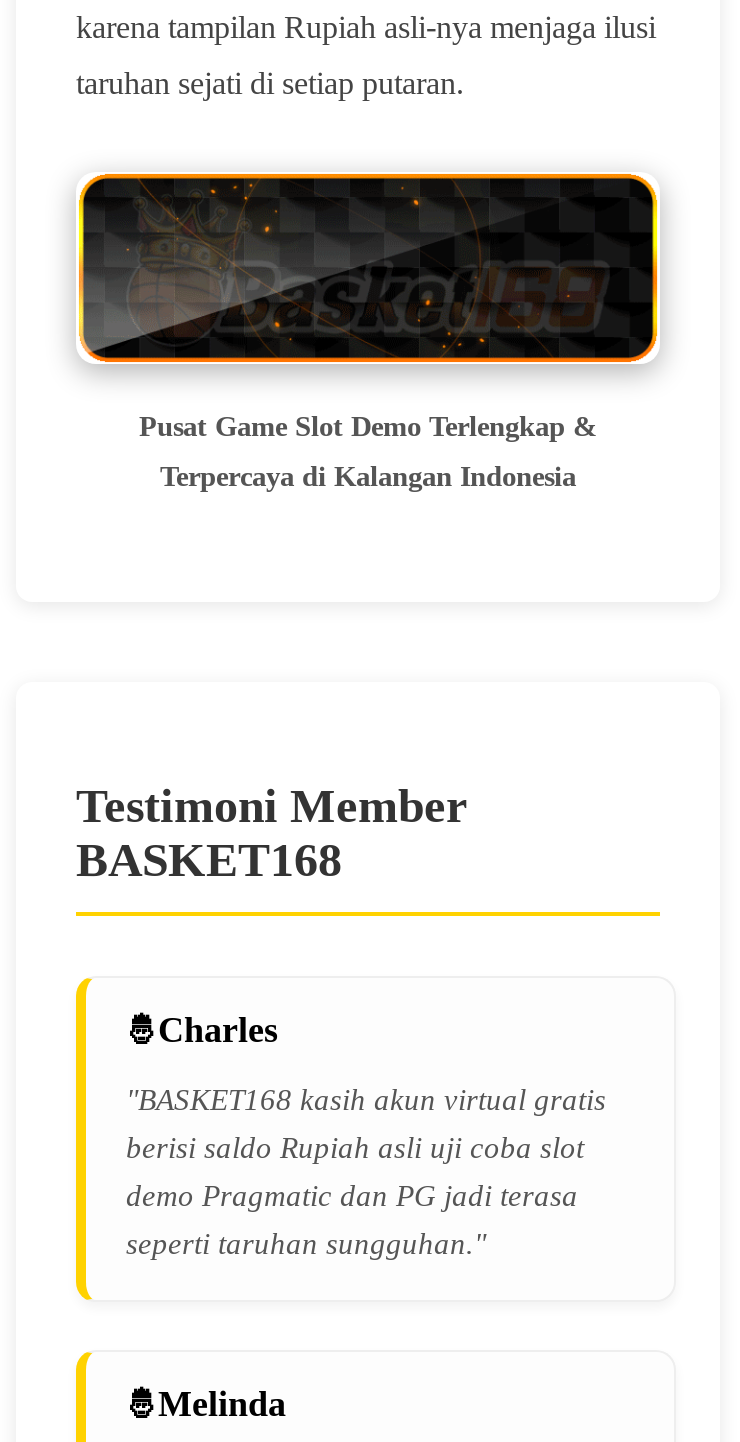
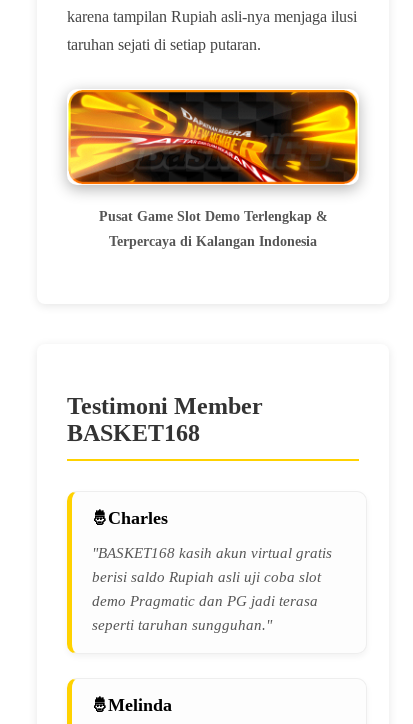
[82,176,656,360] [image] -> [70,91,357,183] [image]

